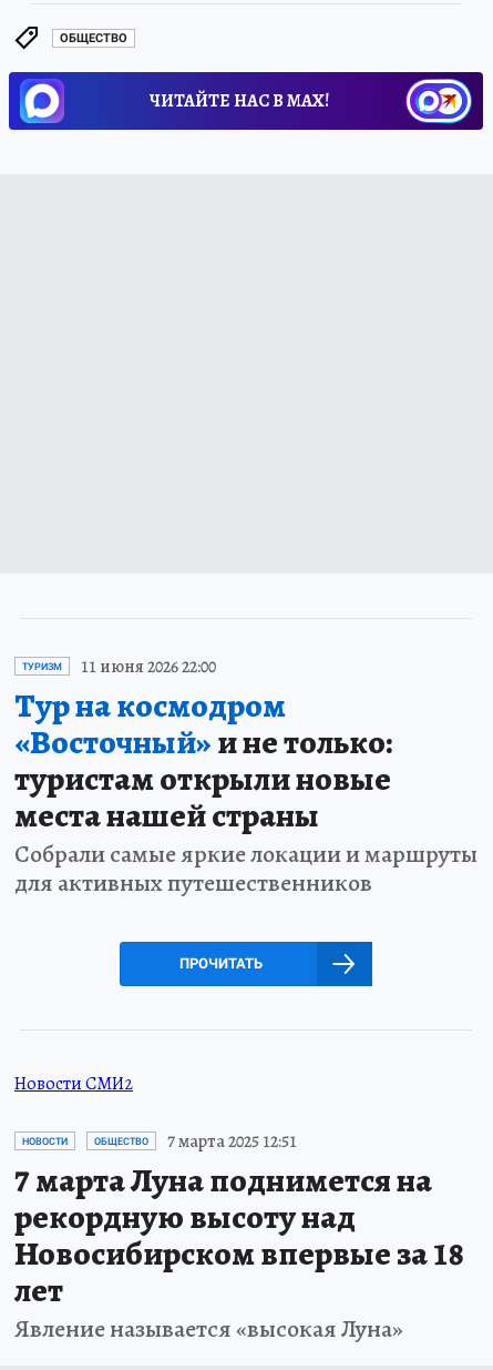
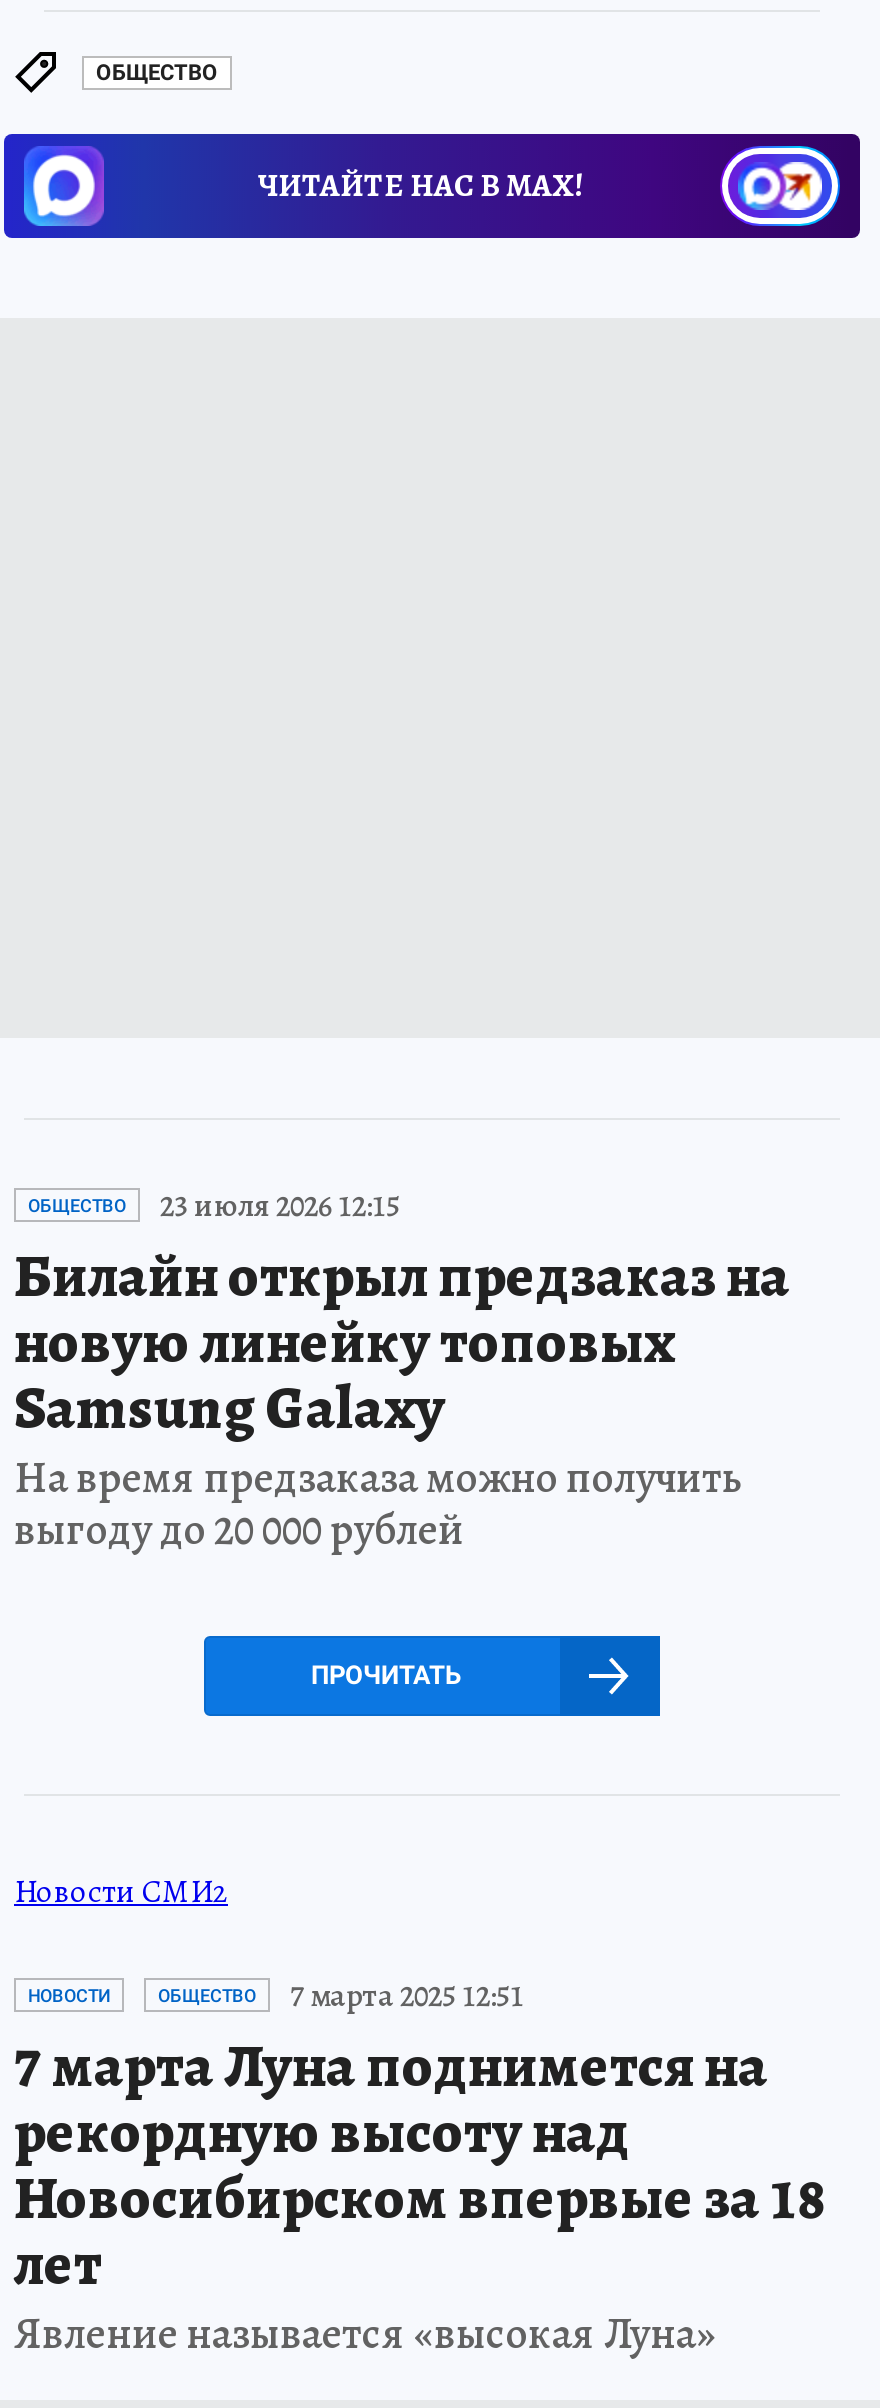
[14,654,477,899] ТУРИЗМ | 11 июня 2026 22:00 | Тур на космодром | «Восточный»и не только: | туристам открыли новые | места нашей страны | Собрали самые яркие локации и маршруты | для активных путешественников -> [14,1183,790,1559] ОБЩЕСТВО | 23 июля 2026 12:15 | Билайн открыл предзаказ на | новую линейку топовых | Samsung Galaxy | На время предзаказа можно получить | выгоду до 20 000 рублей

